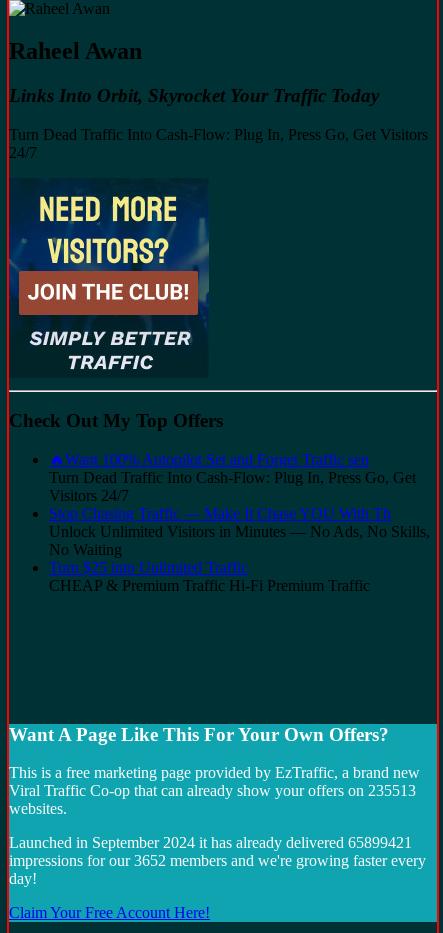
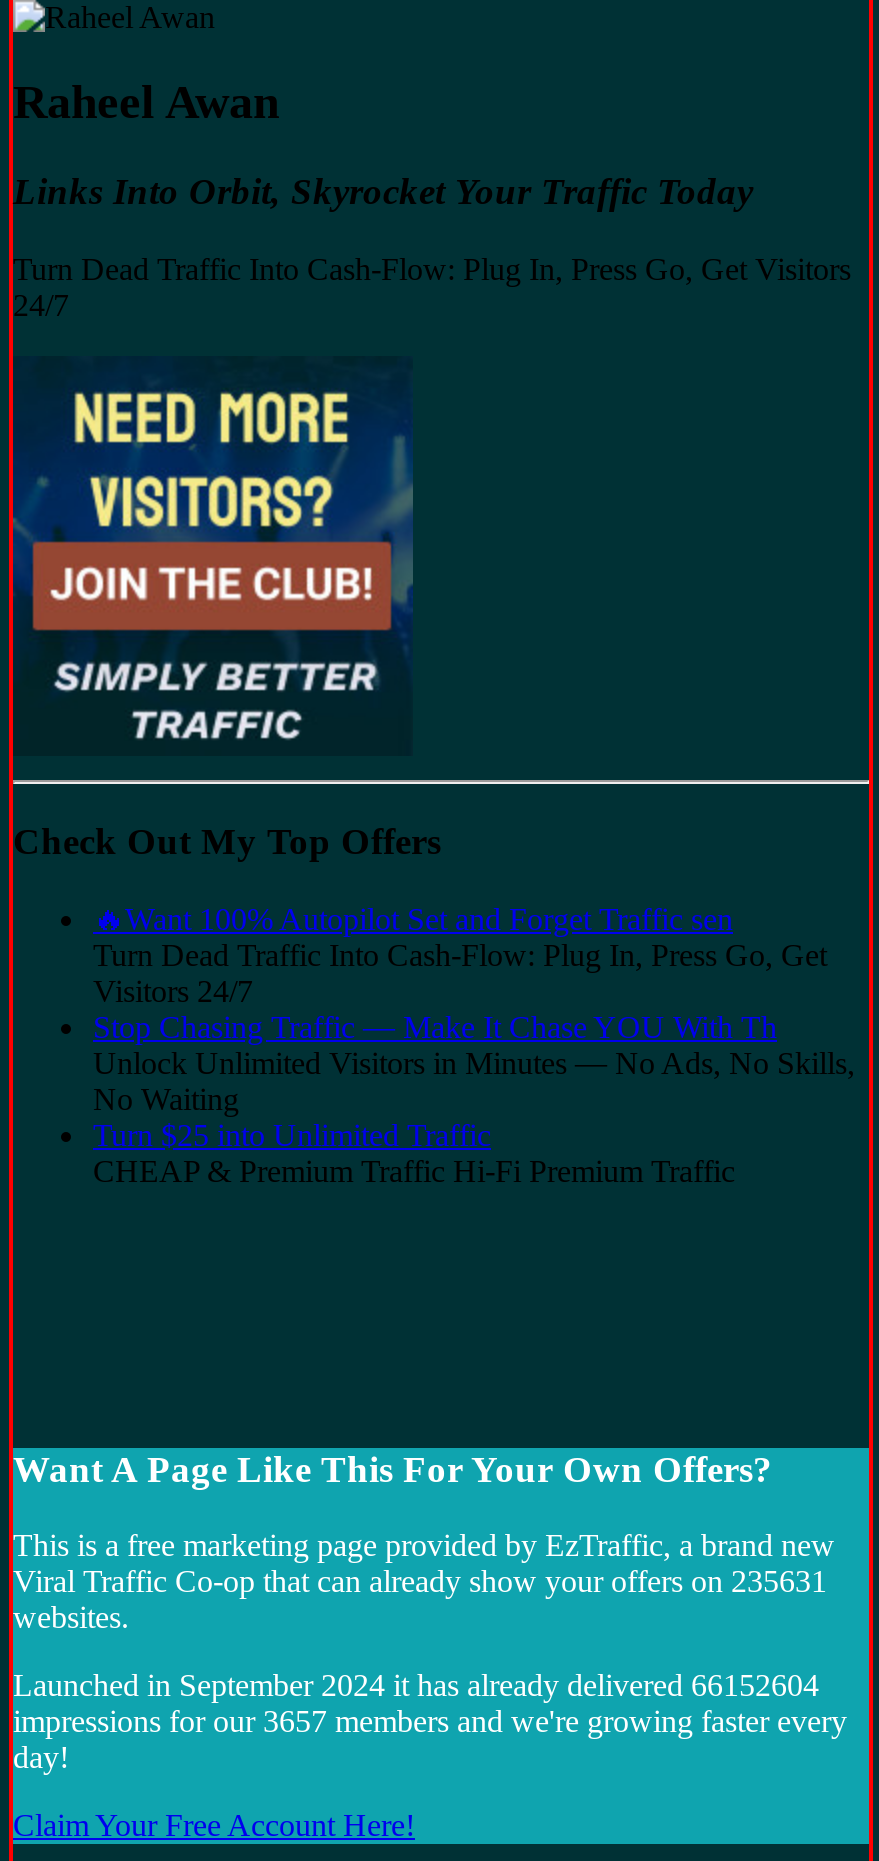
[9,782,416,799] Viral Traffic Co-op that can already show your offers on 235513 -> [13,1565,827,1599] Viral Traffic Co-op that can already show your offers on 235631
[9,834,412,851] Launched in September 2024 it has already delivered 65899421 -> [13,1669,819,1703] Launched in September 2024 it has already delivered 66152604
[9,852,426,869] impressions for our 3652 members and we're growing faster every -> [13,1705,847,1739] impressions for our 3657 members and we're growing faster every

